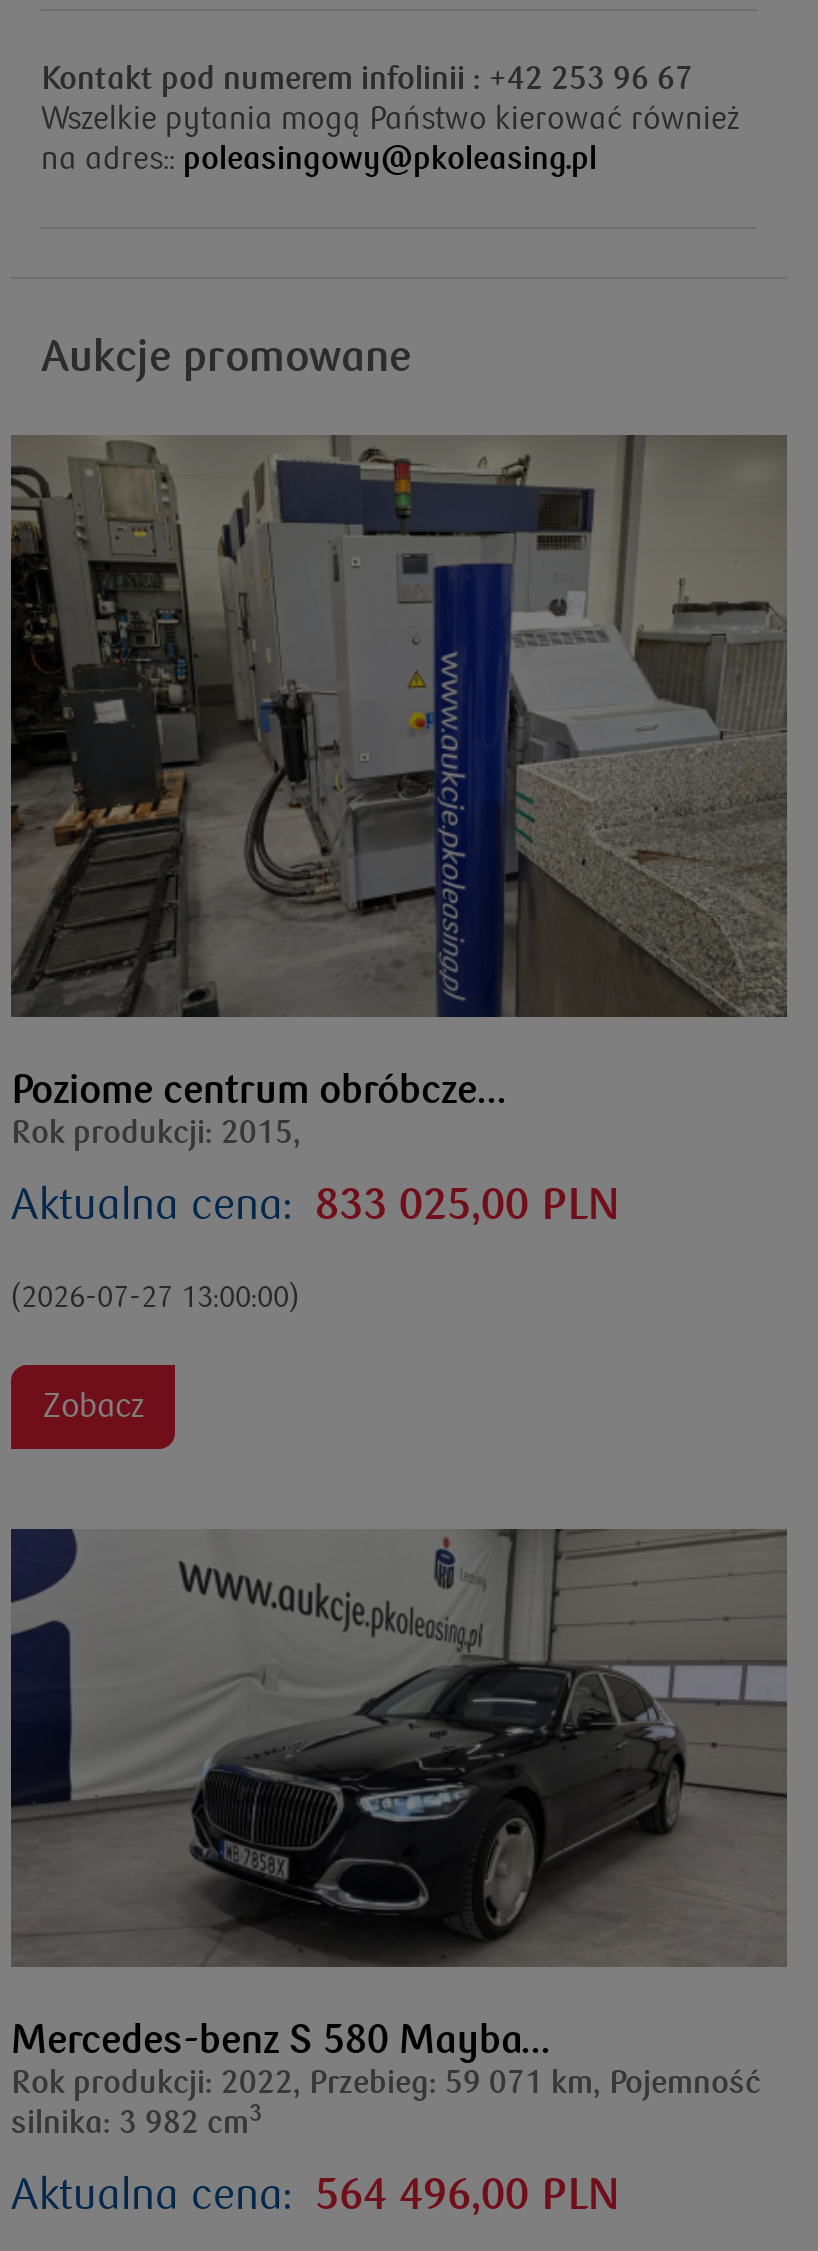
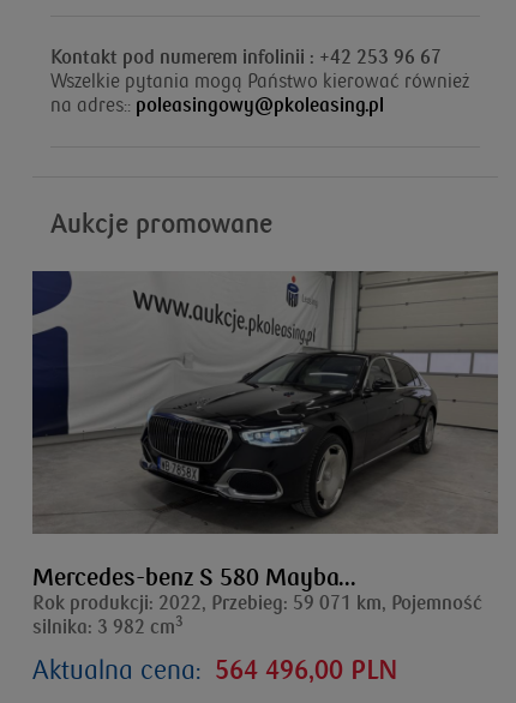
[9,435,789,1427] [image] | Poziome centrum obróbcze... | Rok produkcji: 2015, | Aktualna cena: 833 025,00 PLN | (2026-07-27 13:00:00) | Zobacz -> none

